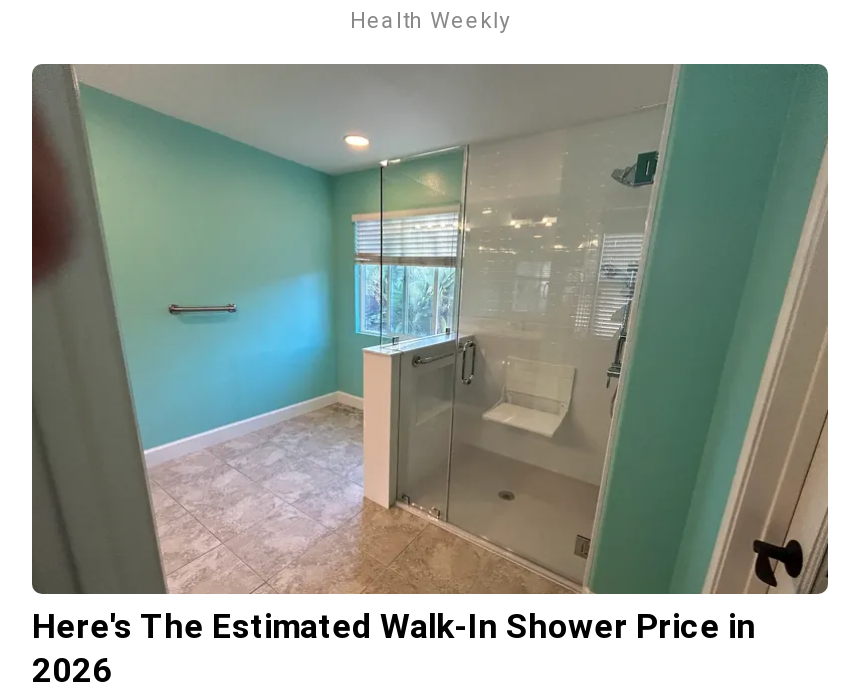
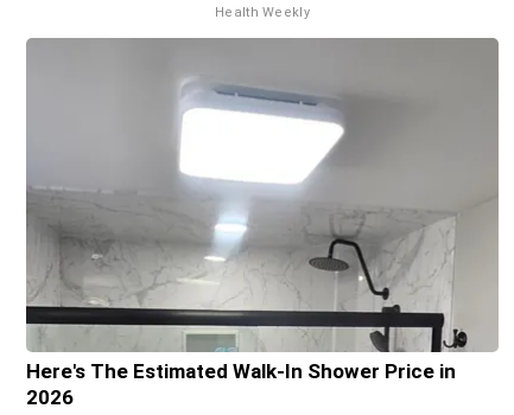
[32,64,828,596] [image] -> [26,38,499,353] [image]

